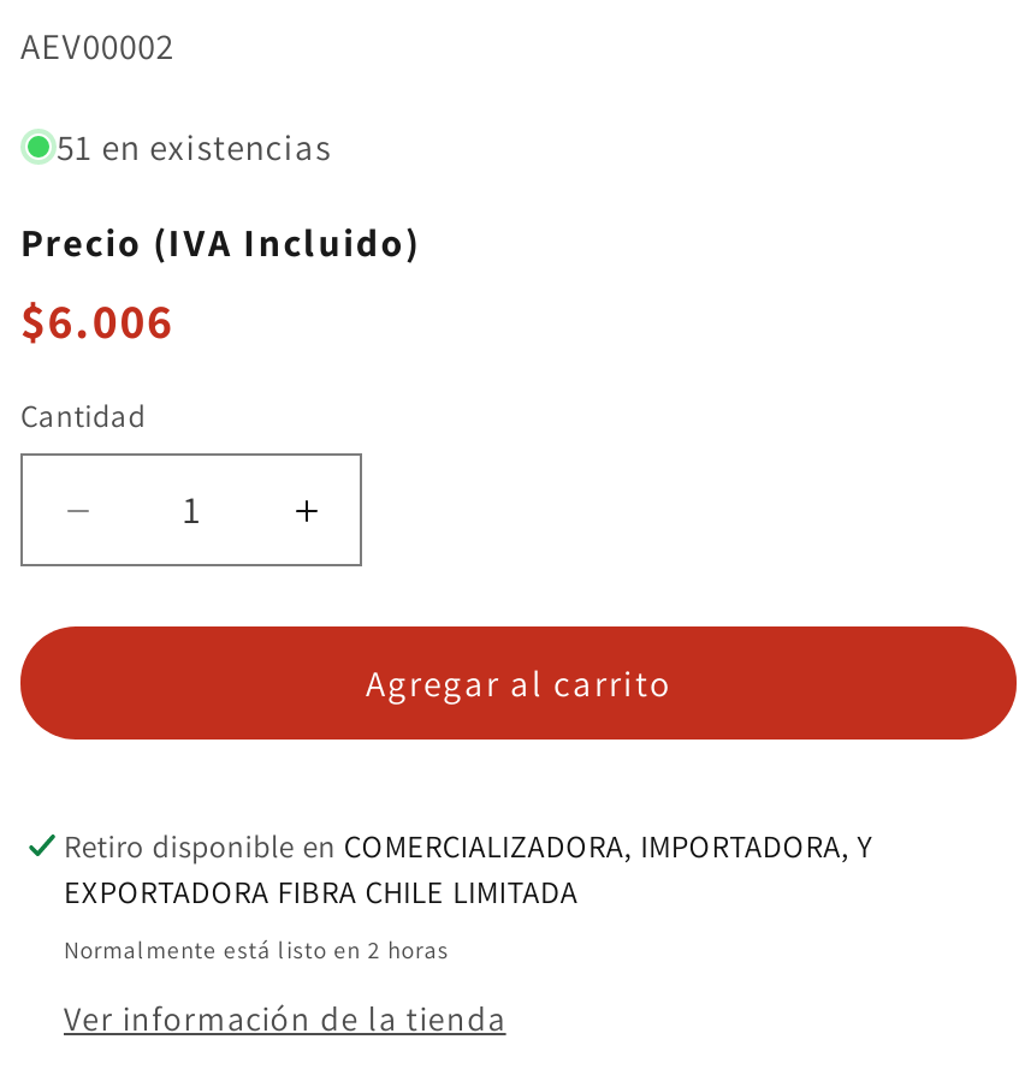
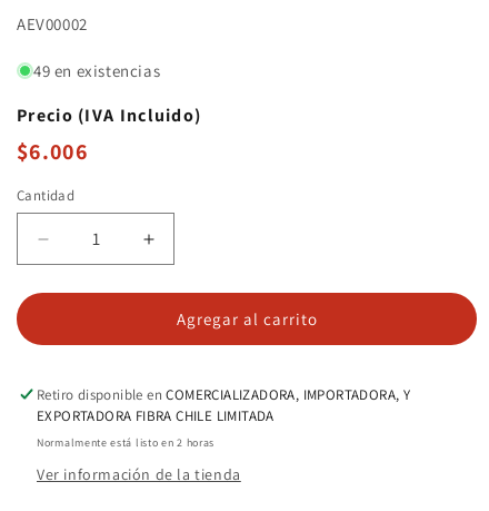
[57,124,331,170] 51 en existencias -> [33,60,160,81] 49 en existencias

